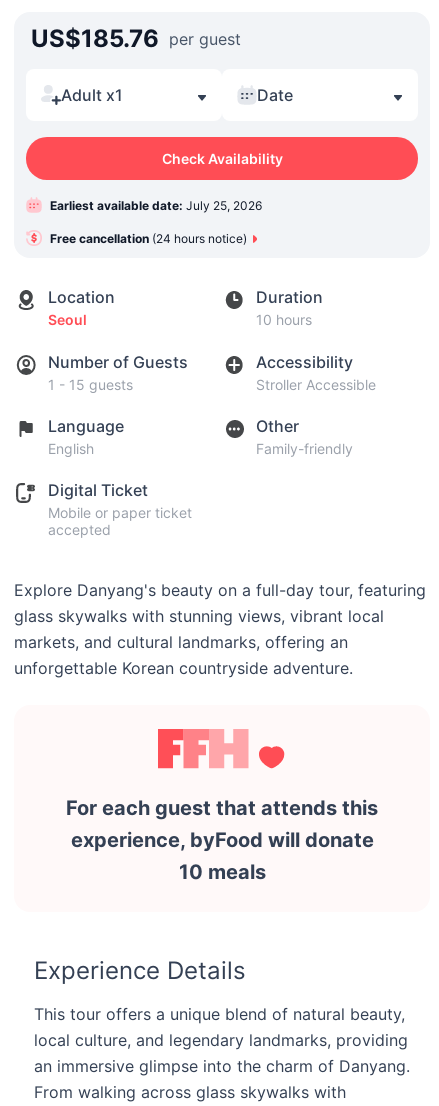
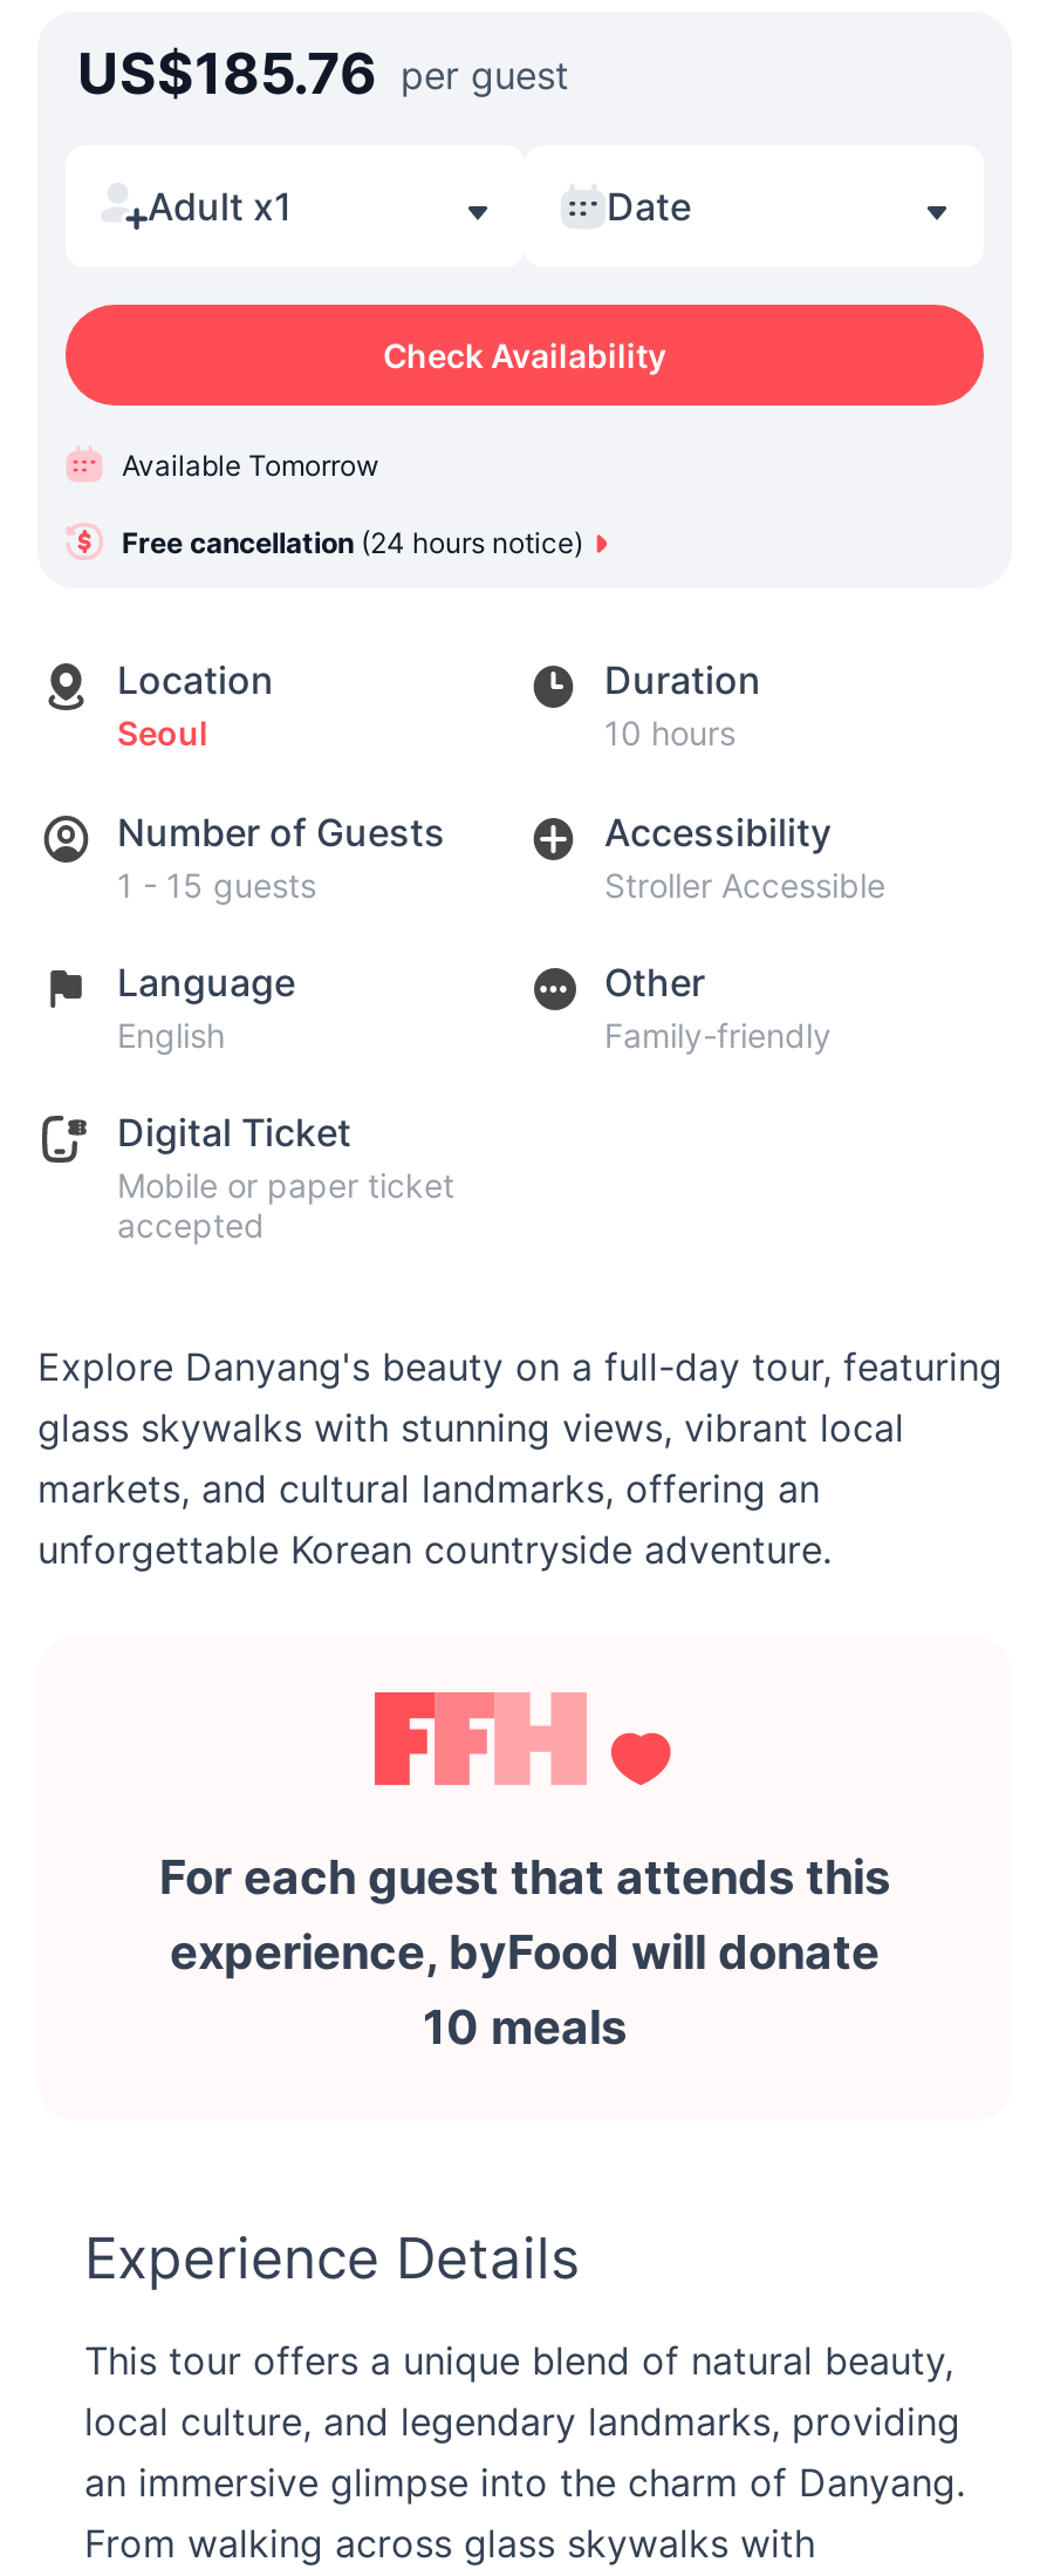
[50,198,262,213] Earliest available date: July 25, 2026 -> [122,448,379,483] Available Tomorrow

